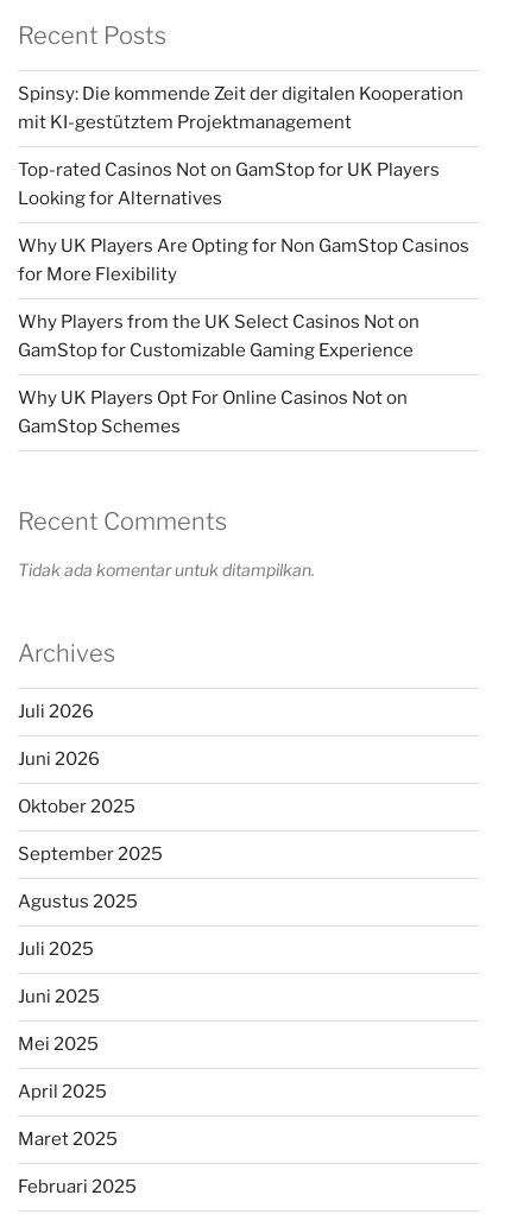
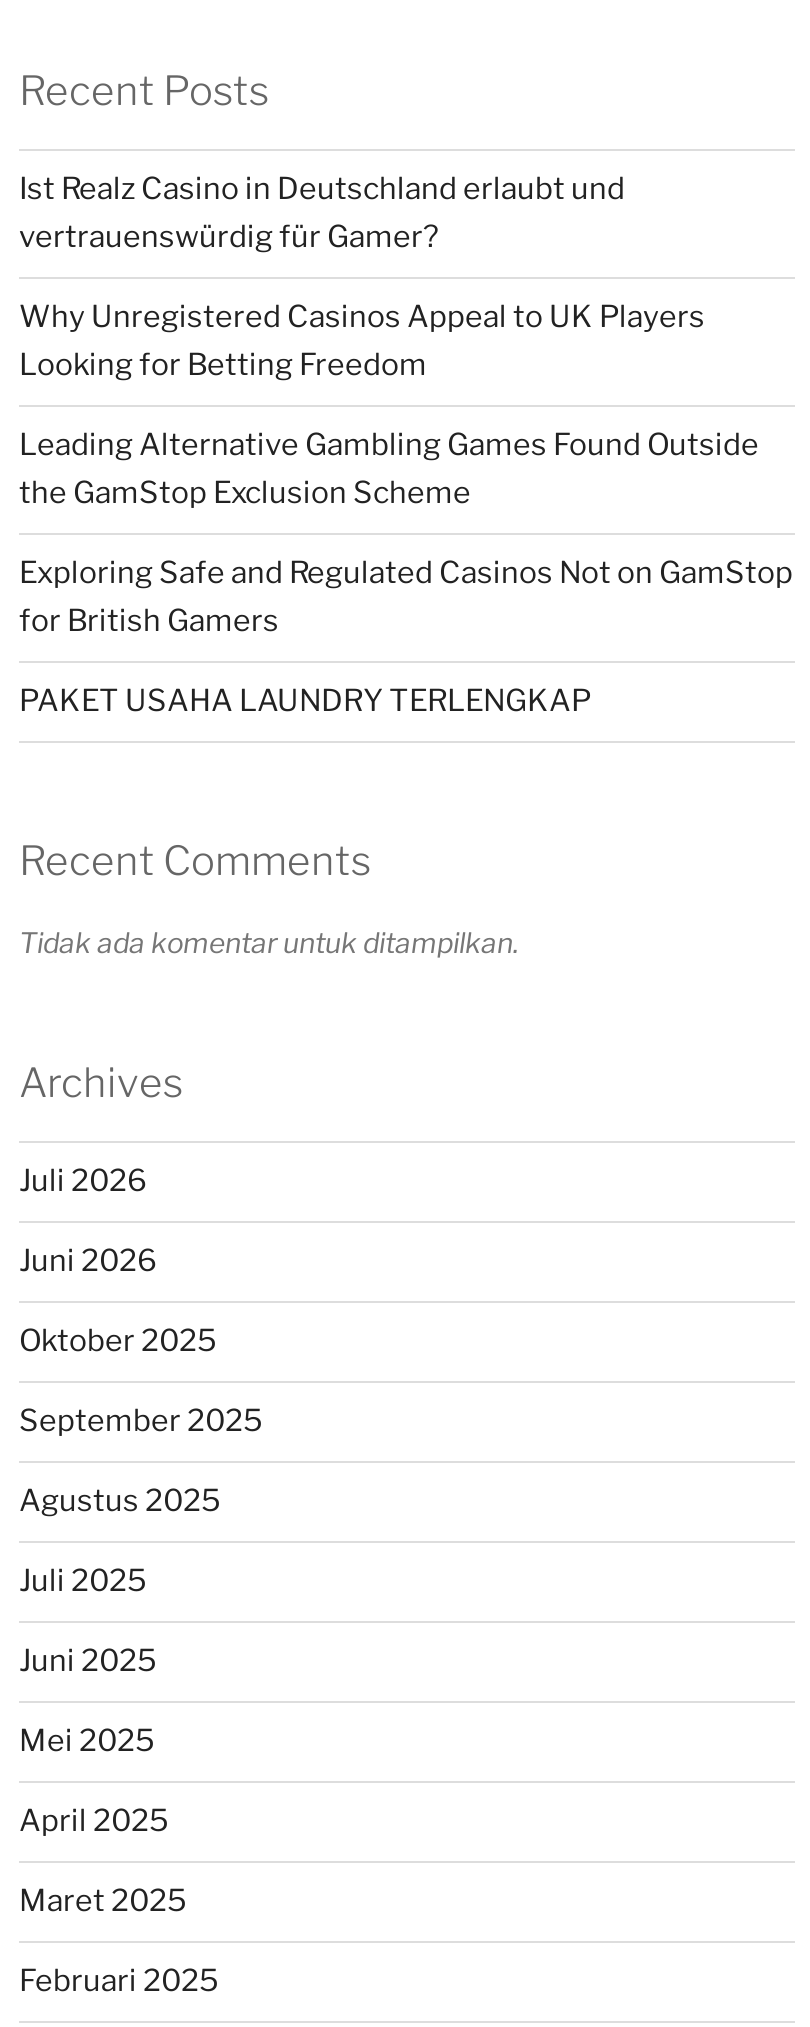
[18,83,463,133] Spinsy: Die kommende Zeit der digitalen Kooperation | mit KI-gestütztem Projektmanagement -> [19,171,625,255] Ist Realz Casino in Deutschland erlaubt und | vertrauenswürdig für Gamer?
[18,159,440,209] Top-rated Casinos Not on GamStop for UK Players | Looking for Alternatives -> [19,299,705,383] Why Unregistered Casinos Appeal to UK Players | Looking for Betting Freedom
[18,235,469,285] Why UK Players Are Opting for Non GamStop Casinos | for More Flexibility -> [19,427,759,511] Leading Alternative Gambling Games Found Outside | the GamStop Exclusion Scheme
[18,311,419,361] Why Players from the UK Select Casinos Not on | GamStop for Customizable Gaming Experience -> [19,555,793,639] Exploring Safe and Regulated Casinos Not on GamStop | for British Gamers
[18,387,408,437] Why UK Players Opt For Online Casinos Not on | GamStop Schemes -> [19,683,591,719] PAKET USAHA LAUNDRY TERLENGKAP

